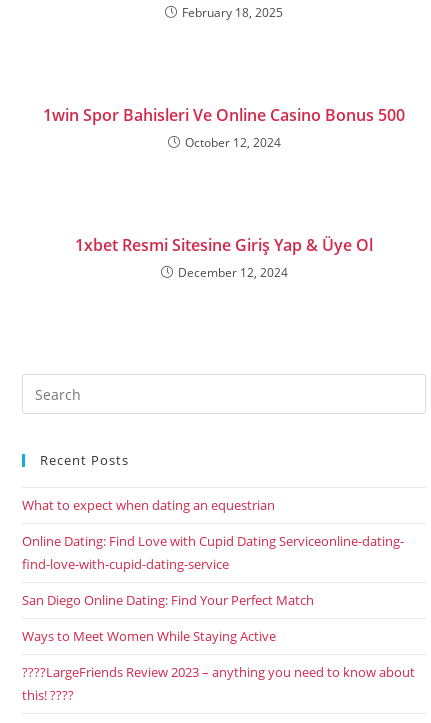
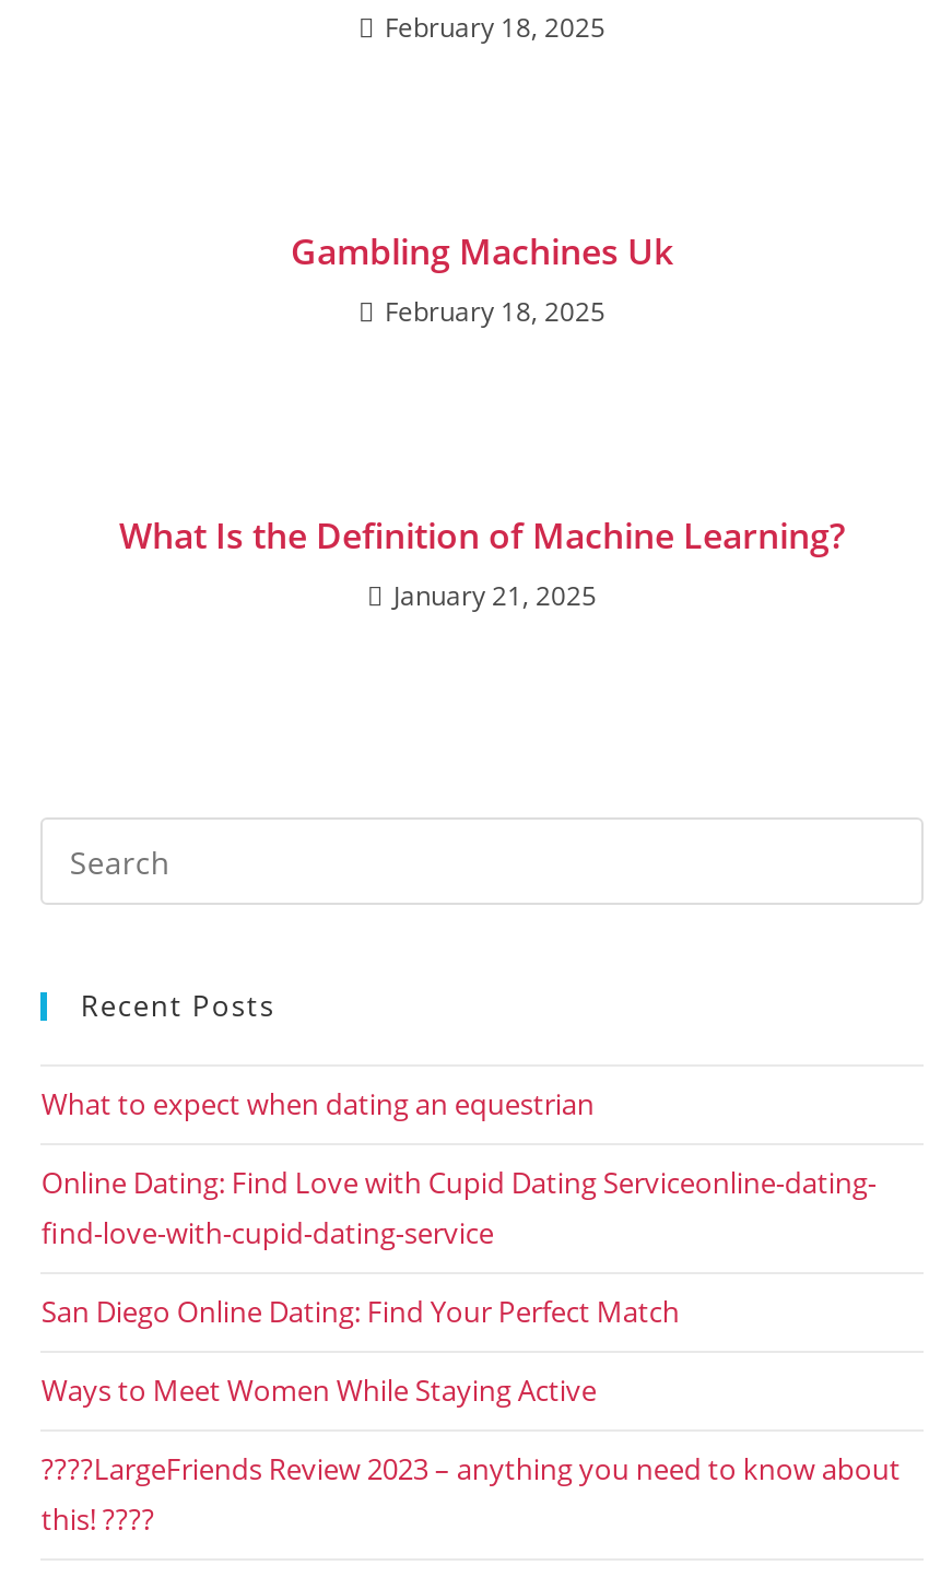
[43,104,405,151] 1win Spor Bahisleri Ve Online Casino Bonus 500 | October 12, 2024 -> [291,228,673,331] Gambling Machines Uk | February 18, 2025
[75,234,373,281] 1xbet Resmi Sitesine Giriş Yap & Üye Ol | December 12, 2024 -> [119,512,845,615] What Is the Definition of Machine Learning? | January 21, 2025

